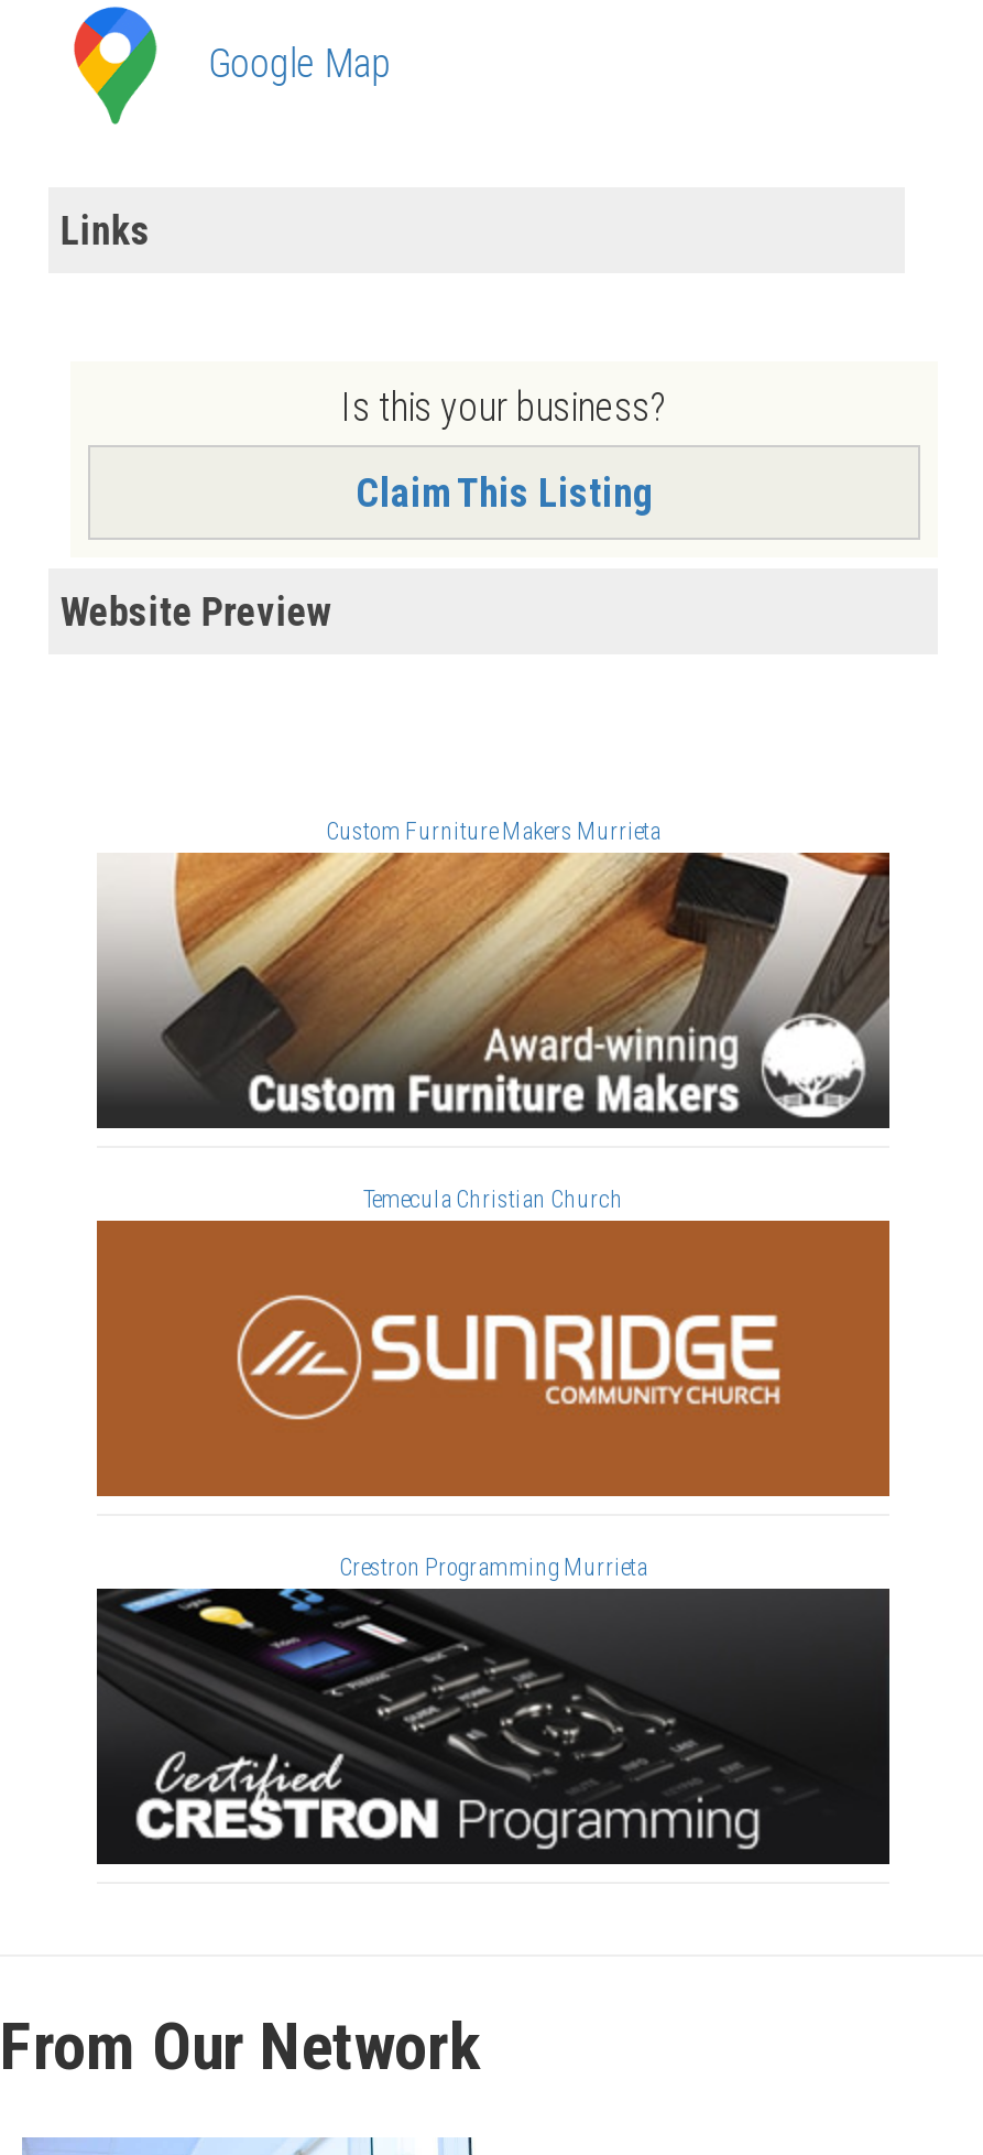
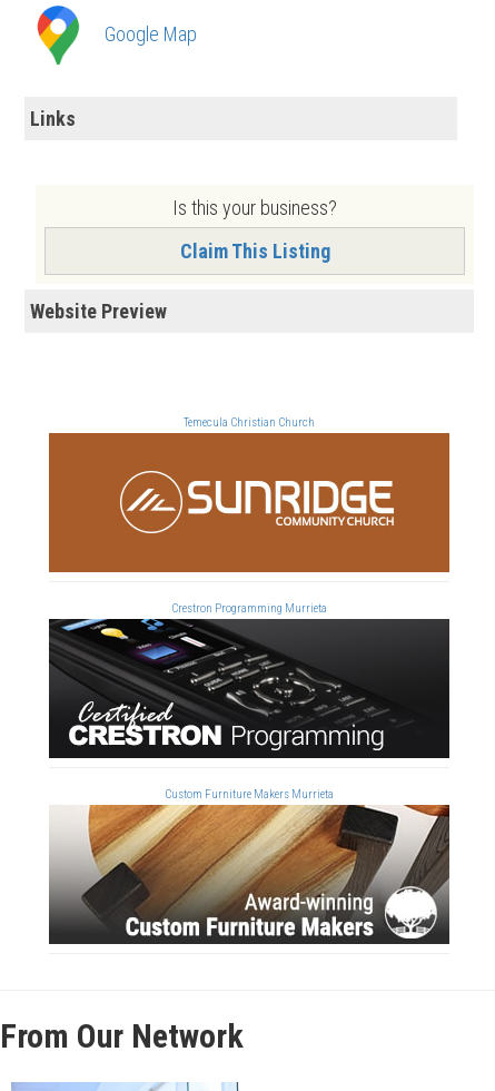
moved [326,818,660,847] -> [165,787,334,802]: Custom Furniture Makers Murrieta
moved [95,851,892,1130] -> [49,804,449,941]: [image]
moved [233,1186,647,1583] -> [118,416,327,616]: [image] | Temecula Christian Church | Crestron Programming Murrieta
moved [95,1584,764,1849] -> [48,617,386,750]: [image]

